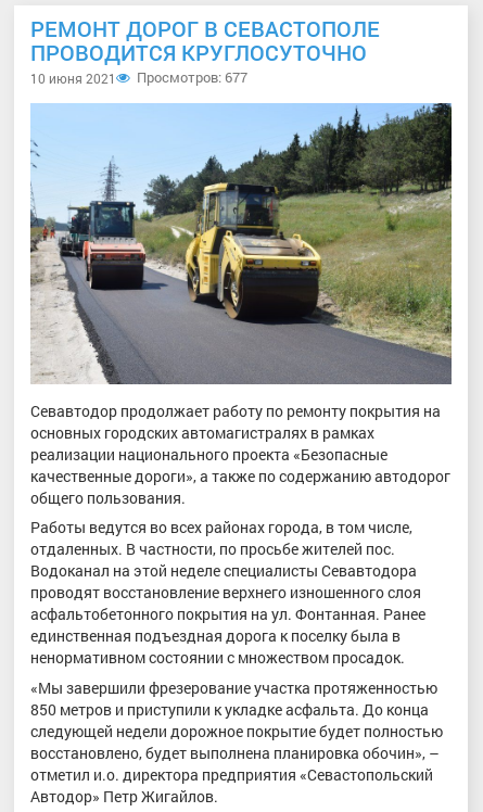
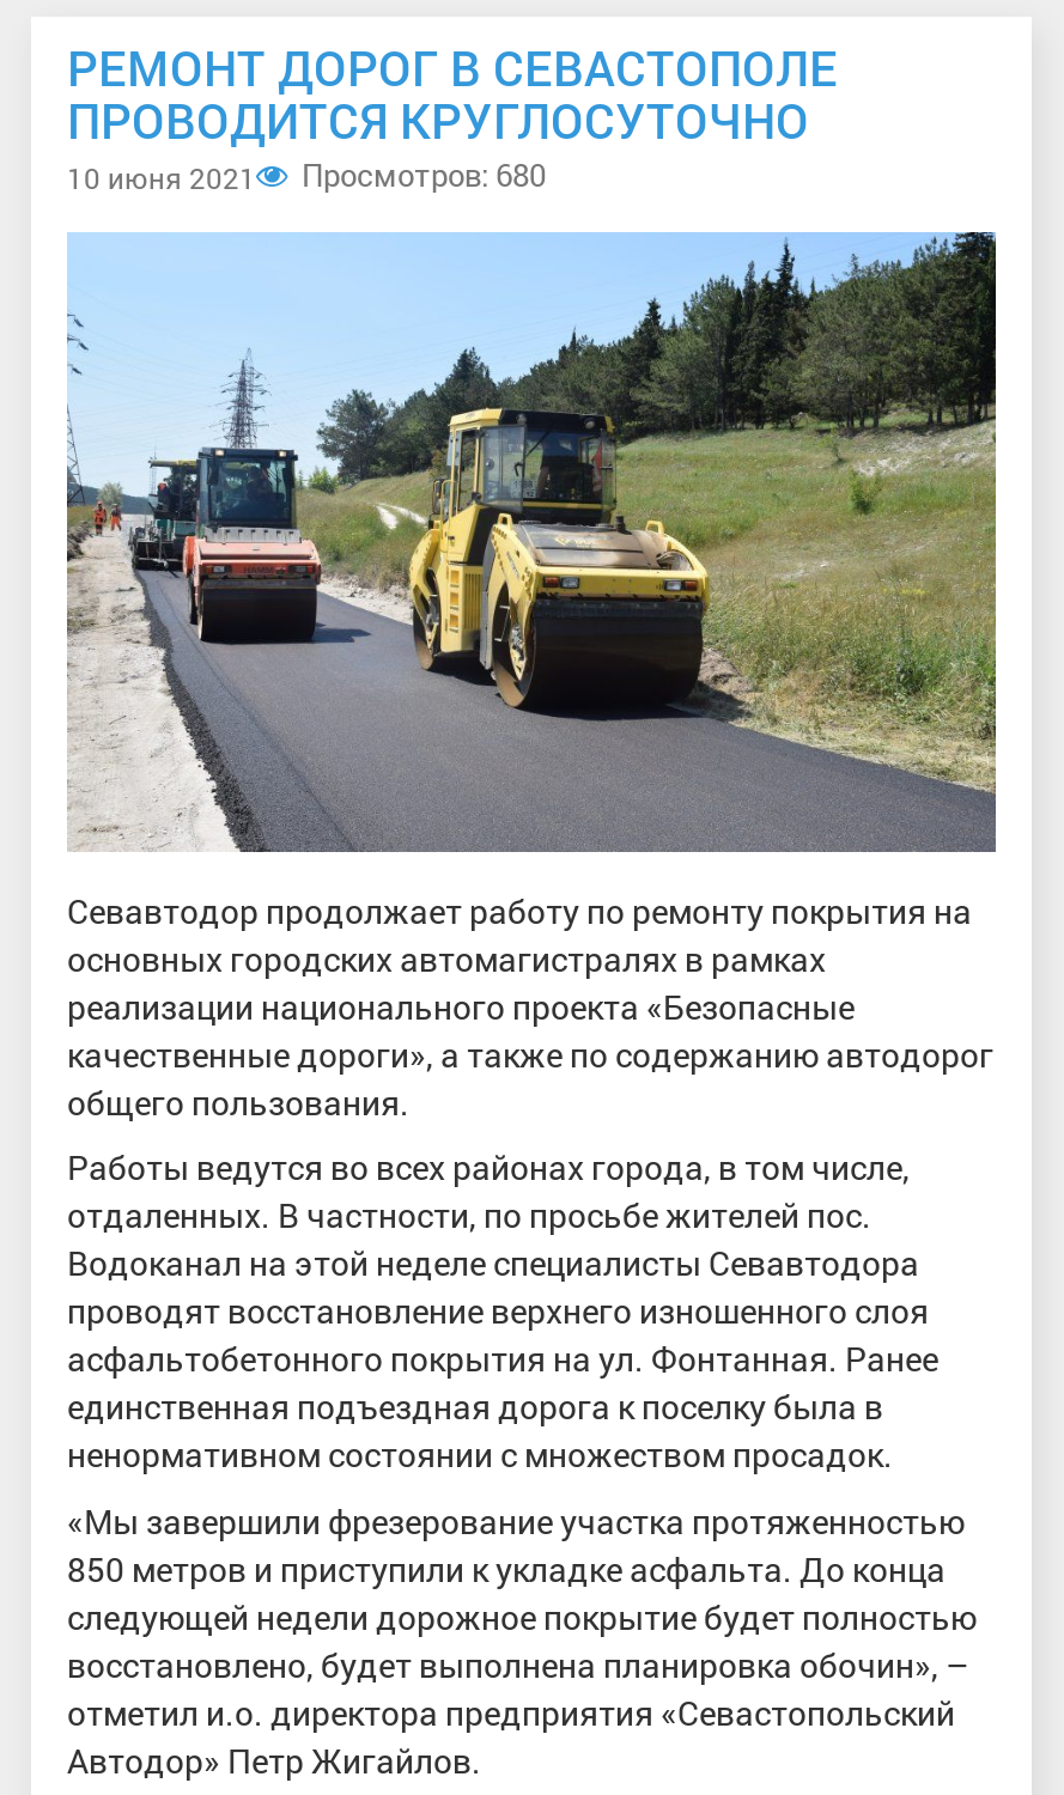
[30,67,247,87] 10 июня 2021 Просмотров: 677 -> [67,153,546,196] 10 июня 2021 Просмотров: 680

